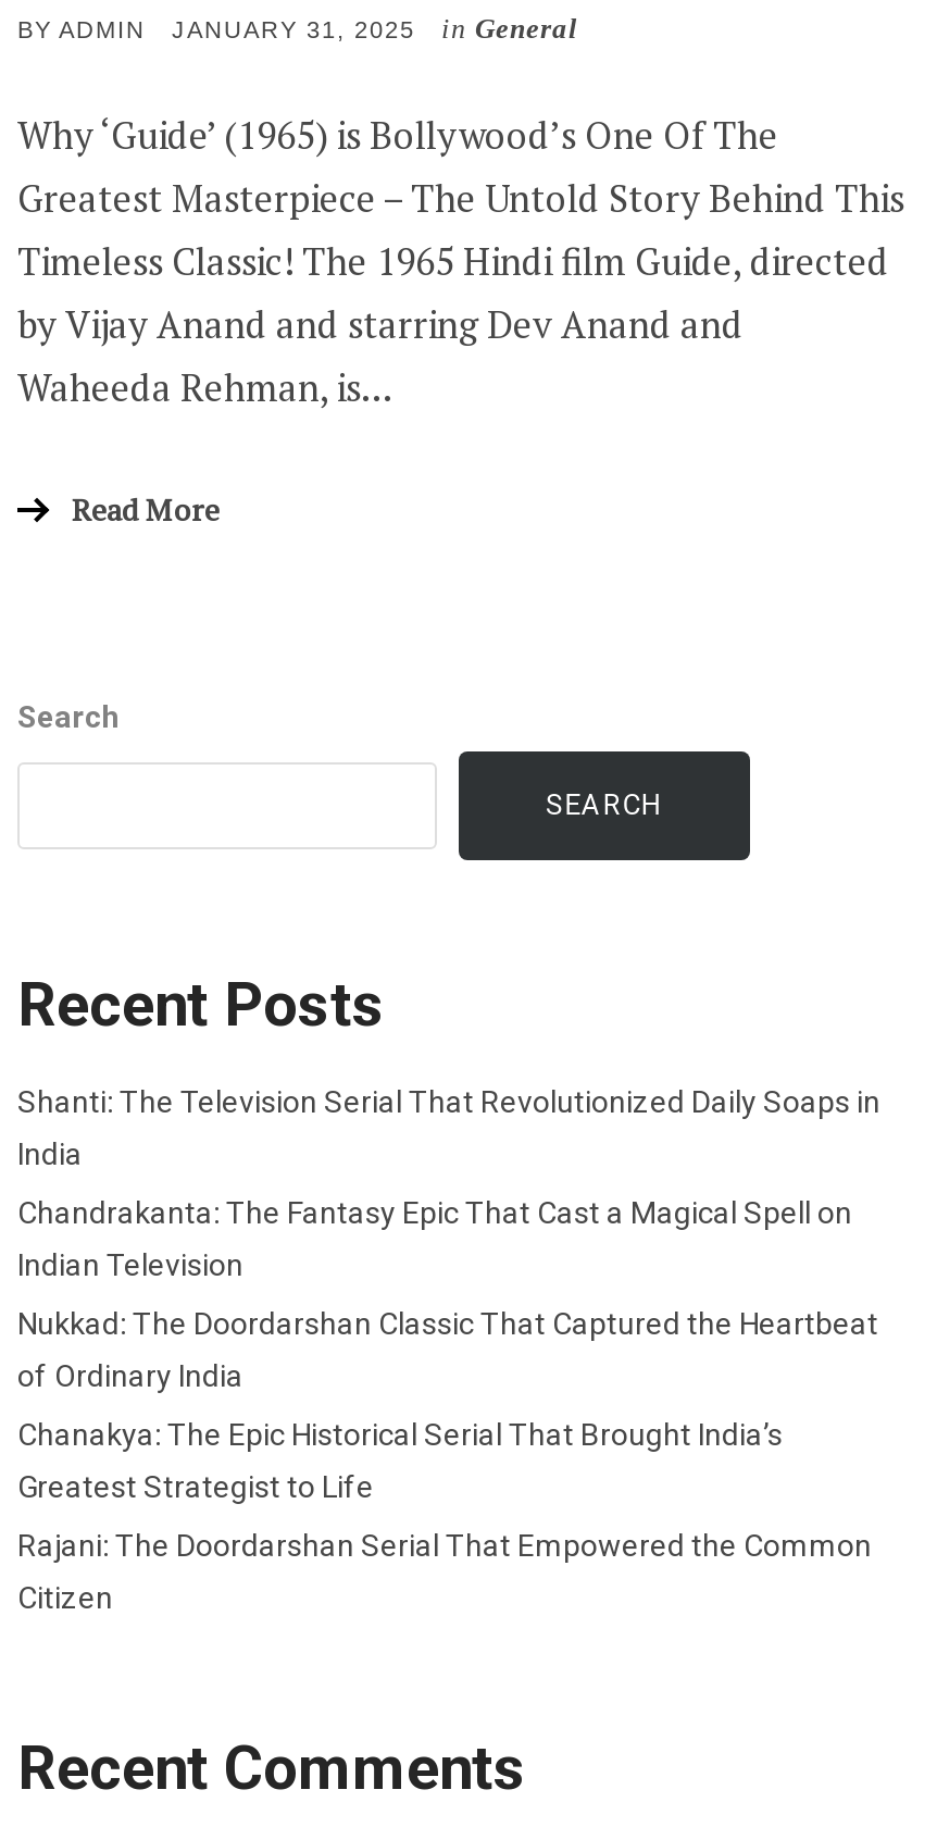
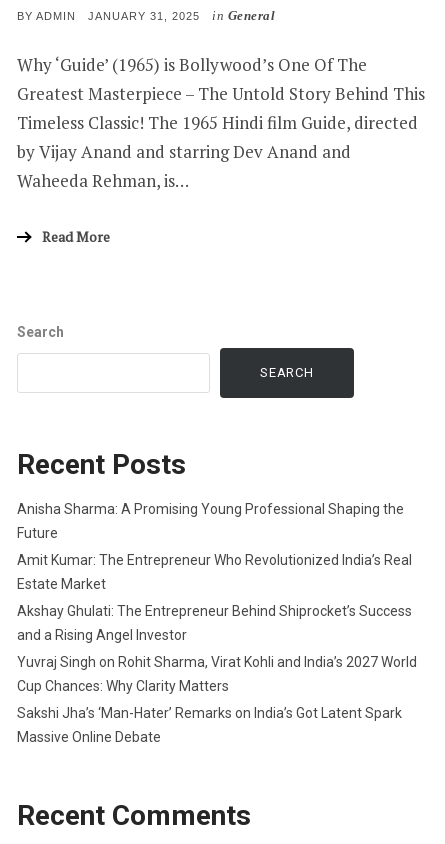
[17,1083,880,1118] Shanti: The Television Serial That Revolutionized Daily Soaps in -> [17,501,404,517] Anisha Sharma: A Promising Young Professional Shaping the
[17,1136,83,1170] India -> [17,525,58,541] Future
[17,1194,852,1229] Chandrakanta: The Fantasy Epic That Cast a Magical Spell on -> [17,552,412,568] Amit Kumar: The Entrepreneur Who Revolutionized India’s Real
[17,1246,243,1281] Indian Television -> [17,576,106,592] Estate Market
[17,1305,878,1340] Nukkad: The Doordarshan Classic That Captured the Heartbeat -> [17,603,412,619] Akshay Ghulati: The Entrepreneur Behind Shiprocket’s Success
[17,1357,243,1392] of Ordinary India -> [17,627,187,643] and a Rising Angel Investor
[17,1416,783,1451] Chanakya: The Epic Historical Serial That Brought India’s -> [17,654,417,670] Yuvraj Singh on Rohit Sharma, Virat Kohli and India’s 2027 World
[17,1468,374,1503] Greatest Strategist to Life -> [17,678,229,694] Cup Chances: Why Clarity Matters
[17,1527,872,1562] Rajani: The Doordarshan Serial That Empowered the Common -> [17,705,402,721] Sakshi Jha’s ‘Man-Hater’ Remarks on India’s Got Latent Spark
[17,1579,113,1614] Citizen -> [17,729,161,745] Massive Online Debate

